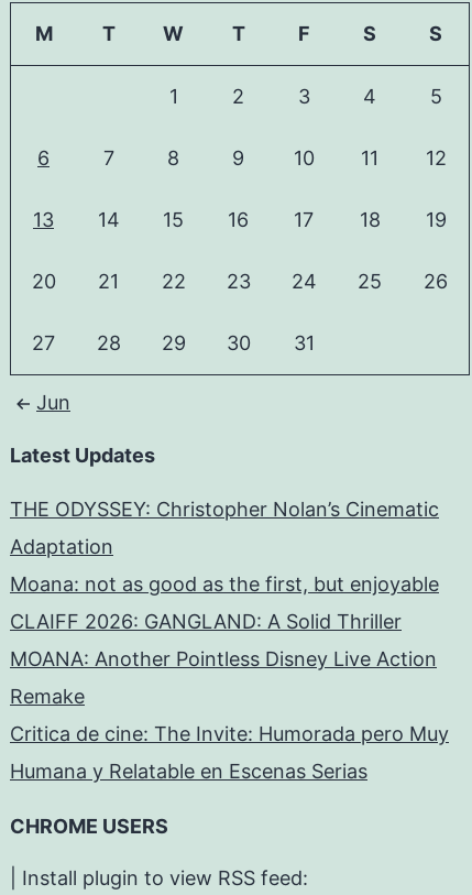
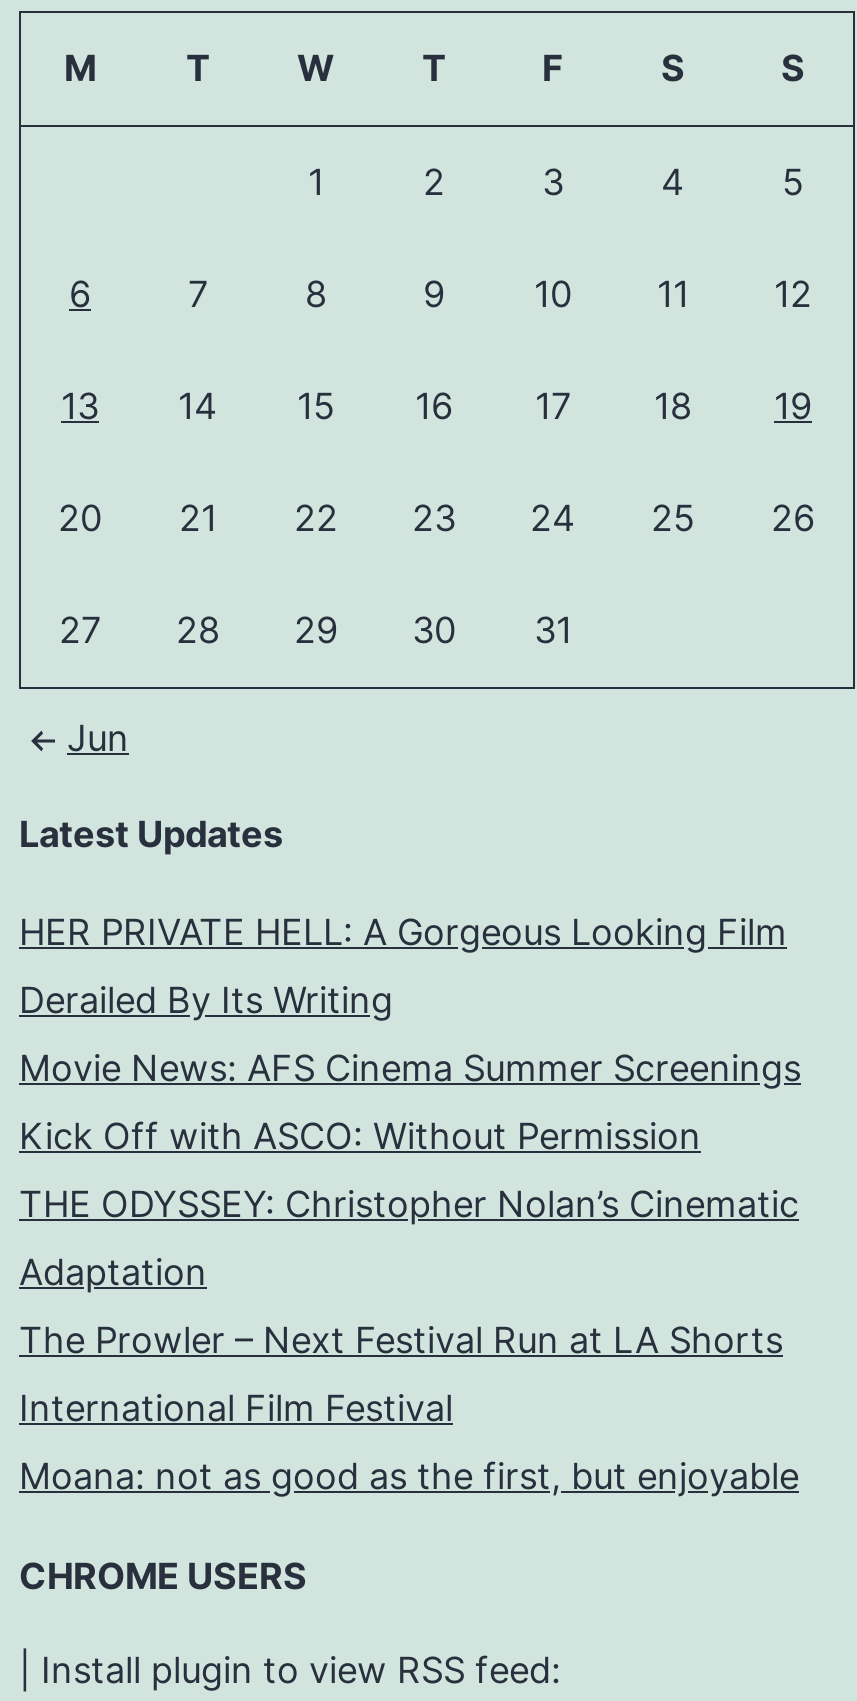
none -> [19,911,801,1157] HER PRIVATE HELL: A Gorgeous Looking Film | Derailed By Its Writing | Movie News: AFS Cinema Summer Screenings | Kick Off with ASCO: Without Permission
moved [10,497,439,558] -> [19,1183,799,1293]: THE ODYSSEY: Christopher Nolan’s Cinematic | Adaptation
none -> [19,1319,783,1429] The Prowler – Next Festival Run at LA Shorts | International Film Festival
moved [10,572,439,595] -> [19,1455,799,1497]: Moana: not as good as the first, but enjoyable
[10,610,449,783] CLAIFF 2026: GANGLAND: A Solid Thriller | MOANA: Another Pointless Disney Live Action | Remake | Critica de cine: The Invite: Humorada pero Muy | Humana y Relatable en Escenas Serias -> none

